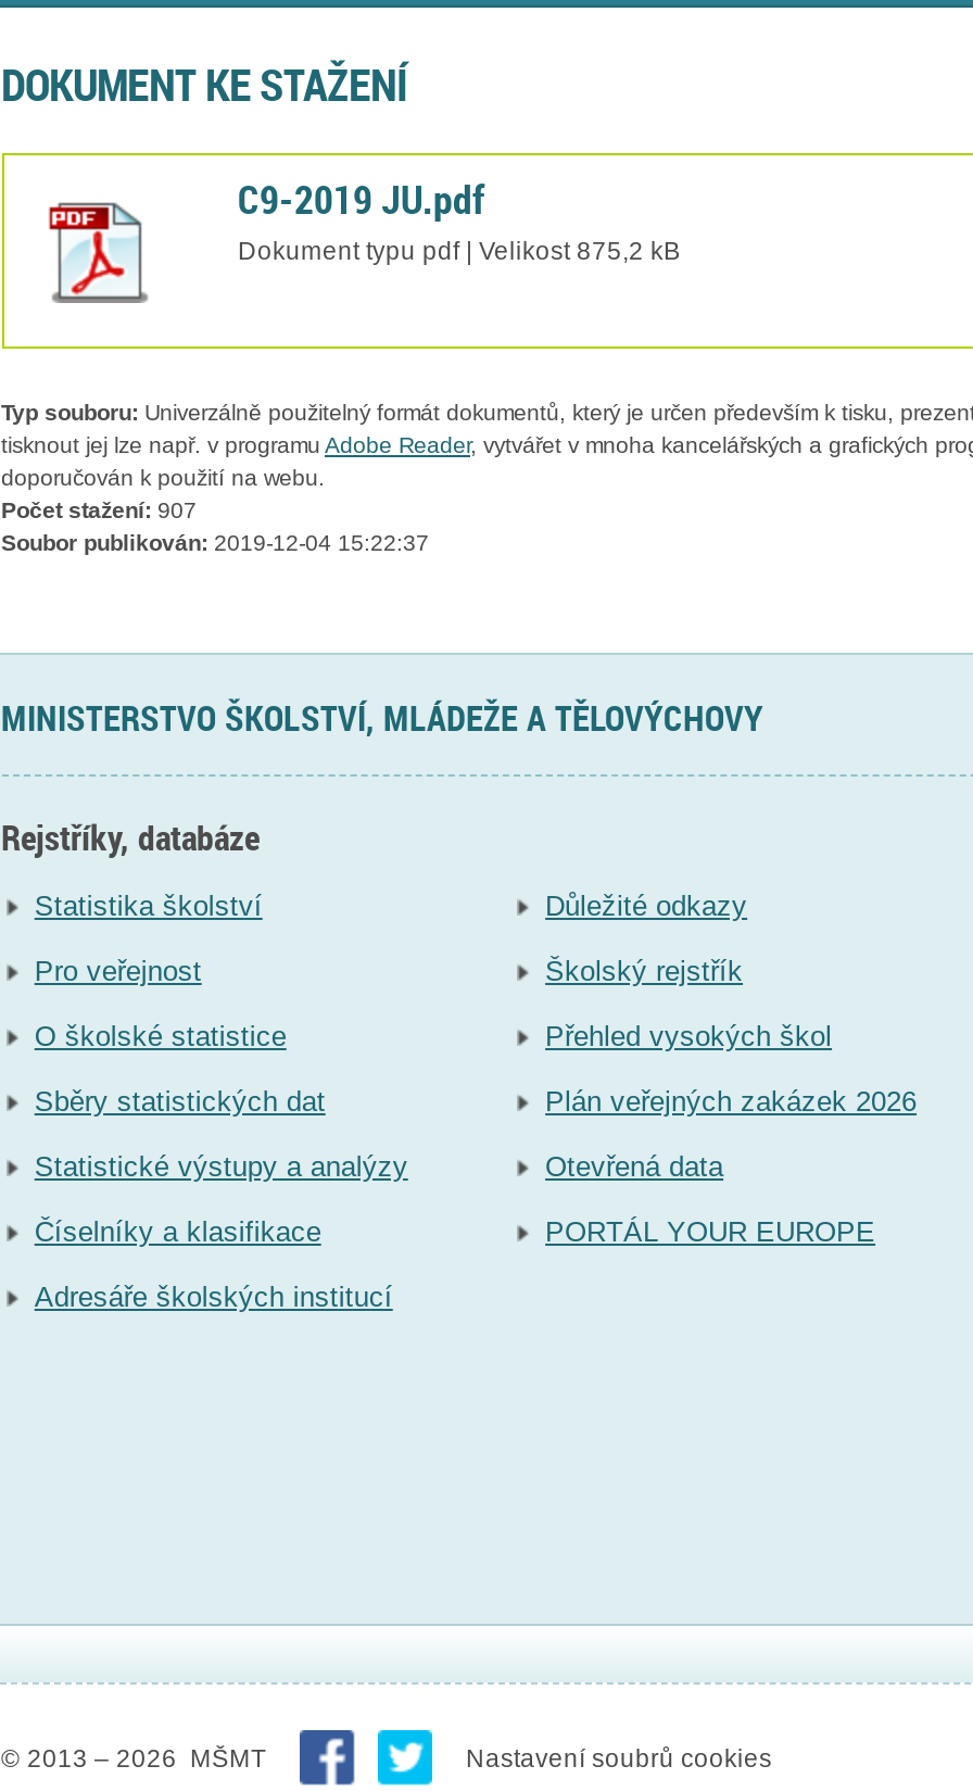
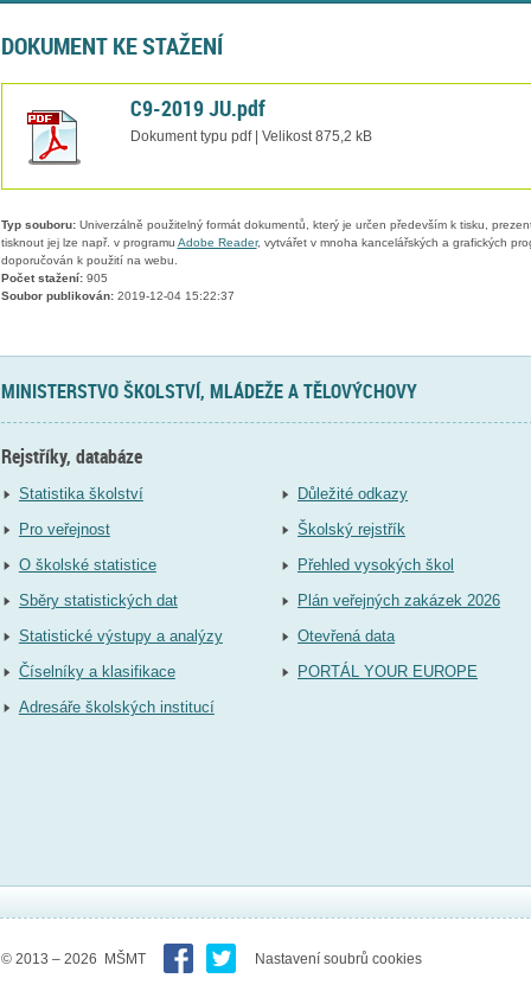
[1,500,197,524] Počet stažení: 907 -> [1,272,107,285] Počet stažení: 905

